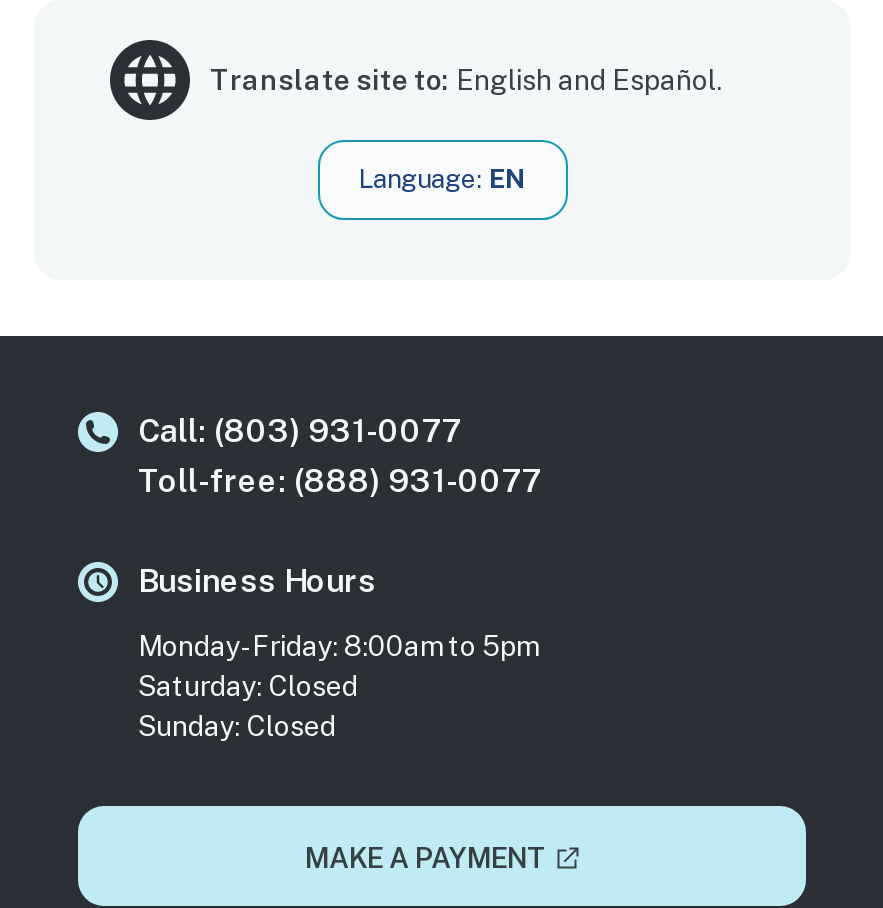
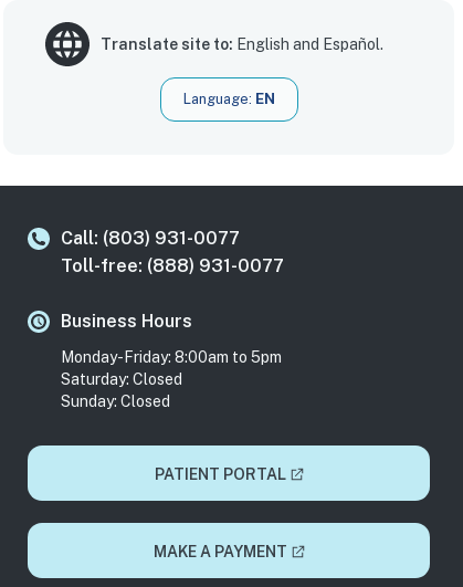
none -> [154,466,286,484] PATIENT PORTAL

